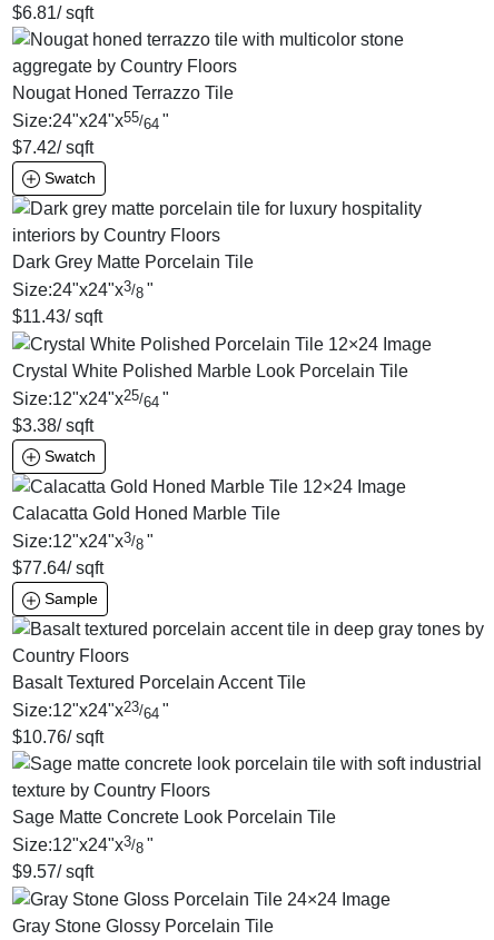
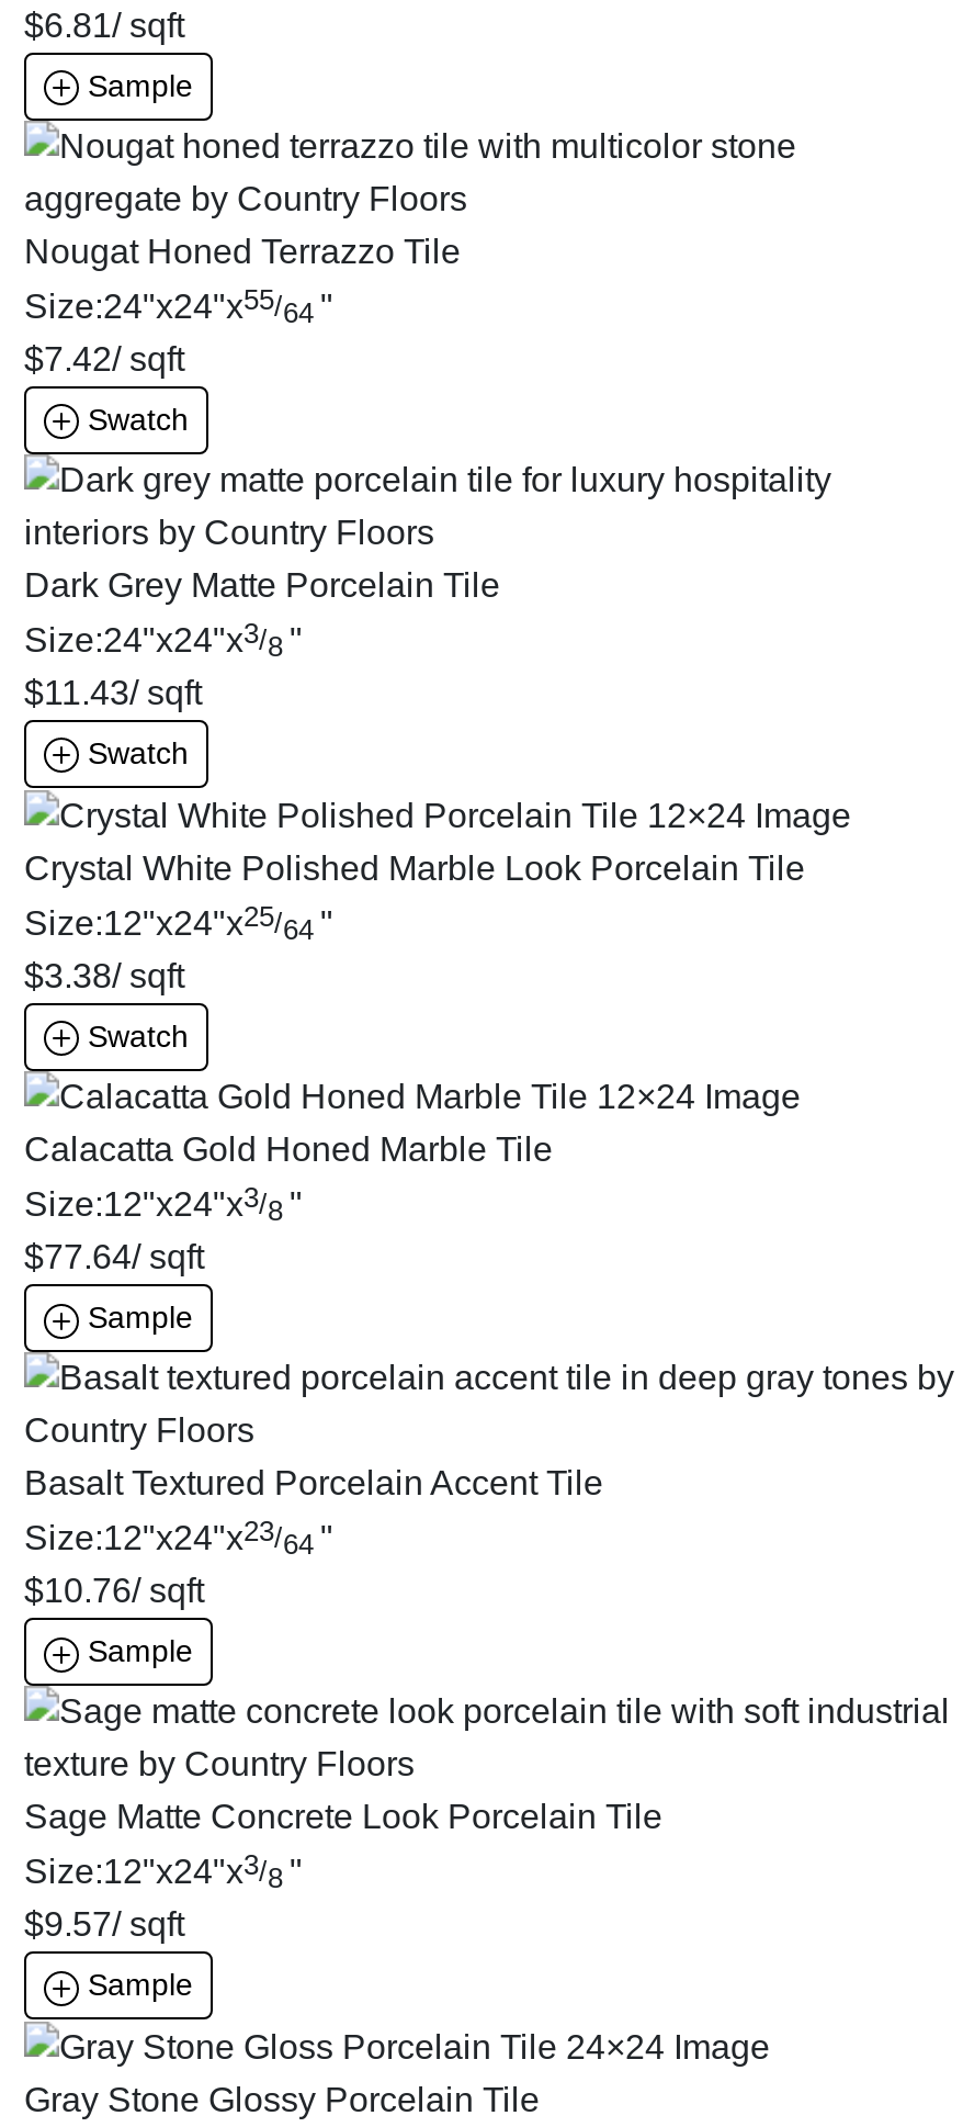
none -> [79,68,193,103] Sample
none -> [79,735,189,770] Swatch
none -> [79,1634,193,1669] Sample
none -> [79,1967,193,2003] Sample

